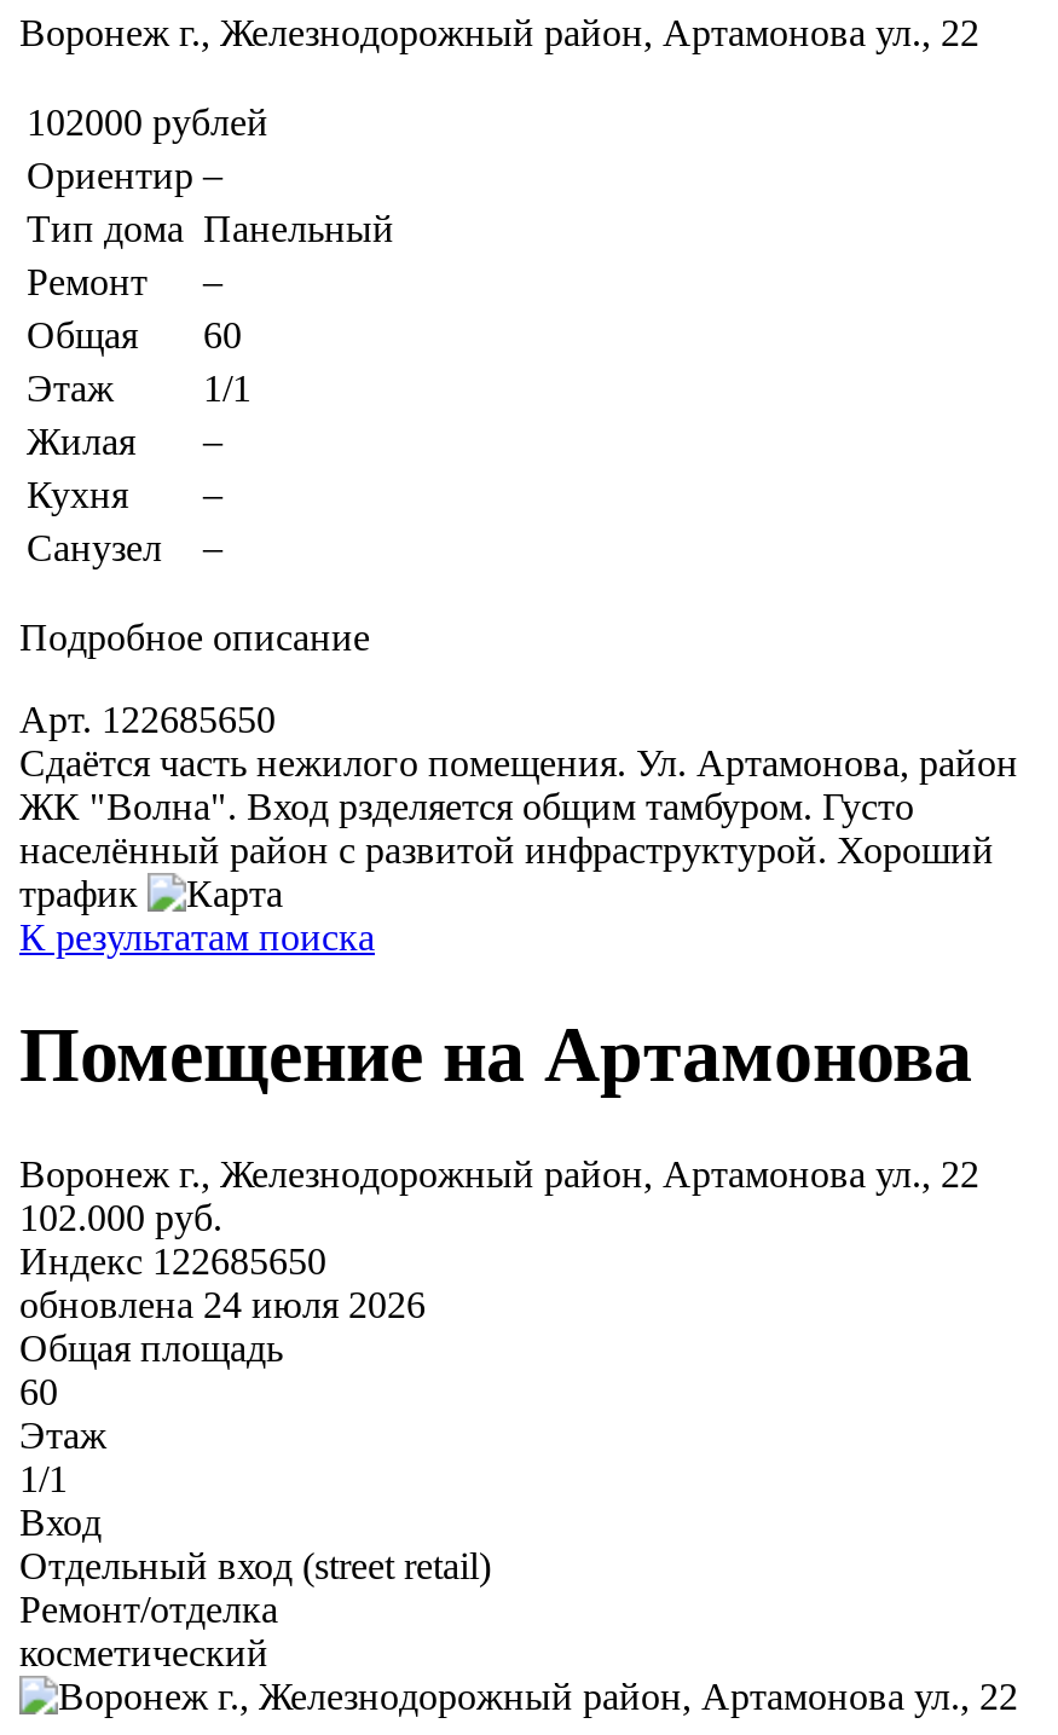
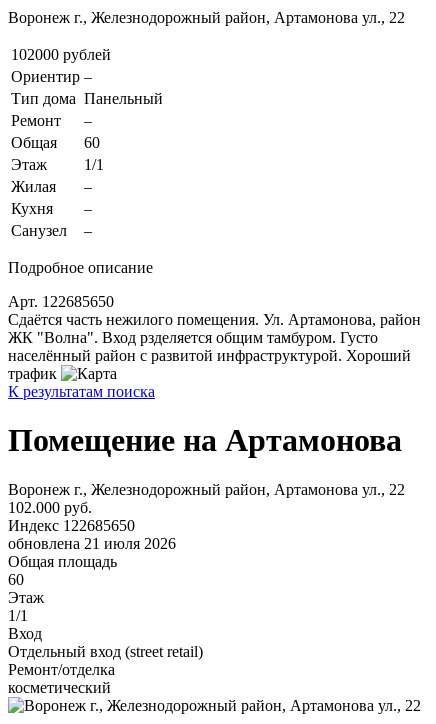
[19,1284,426,1325] обновлена 24 июля 2026 -> [8,535,176,552] обновлена 21 июля 2026

